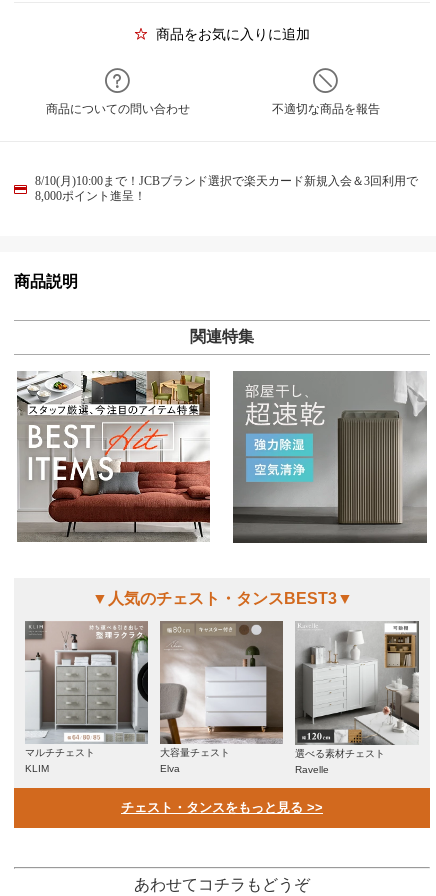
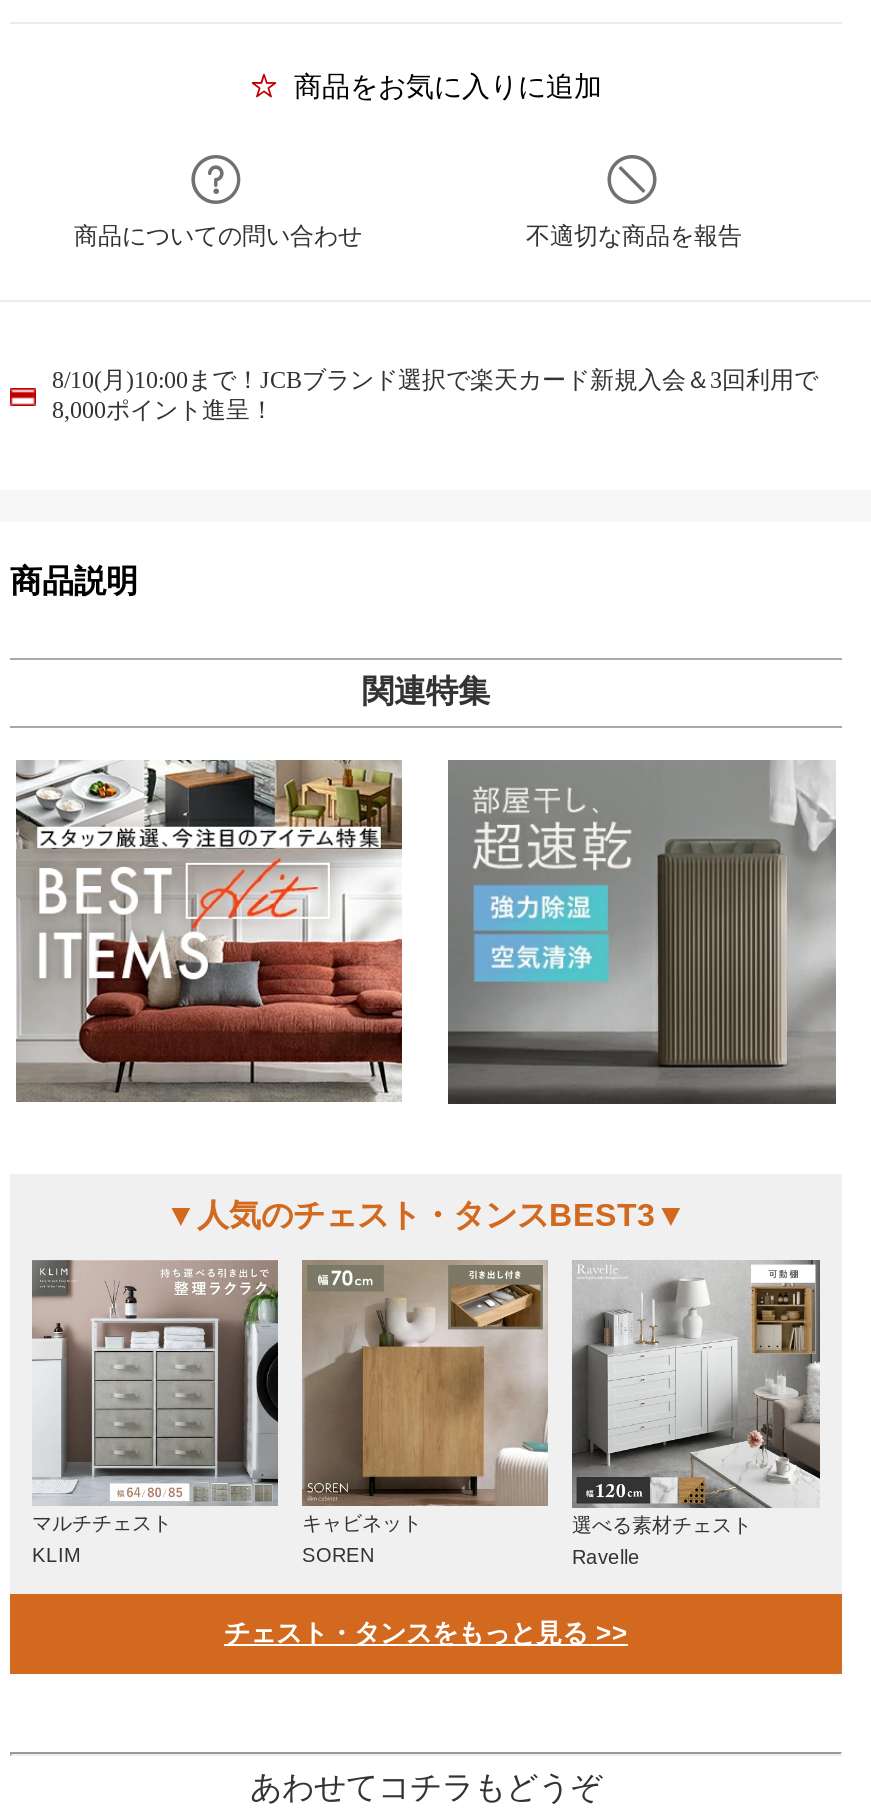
[160,621,284,758] [image] | 大容量チェスト -> [302,1260,550,1534] [image] | キャビネット
[160,763,180,774] Elva -> [302,1544,374,1566] SOREN

